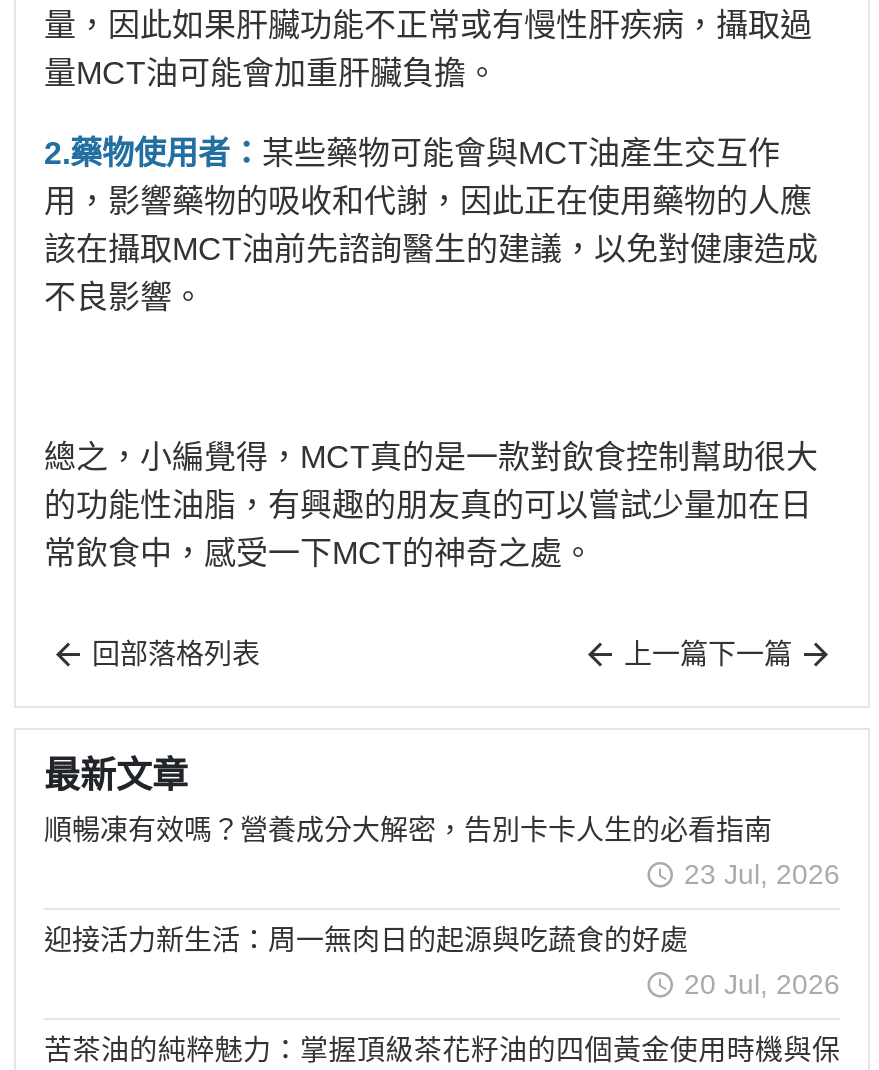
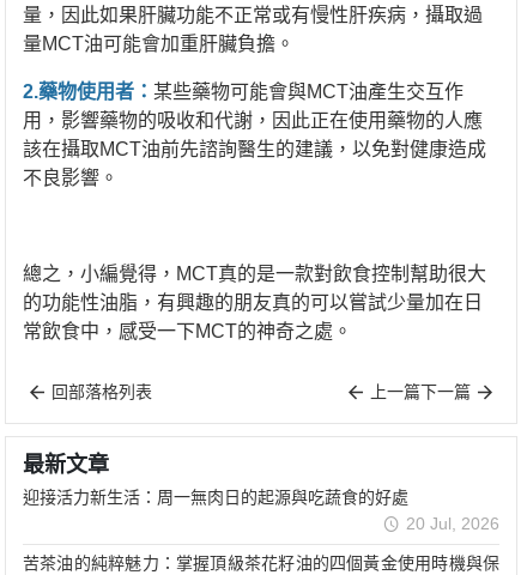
[44,814,840,890] 順暢凍有效嗎？營養成分大解密，告別卡卡人生的必看指南 | 23 Jul, 2026 -> none

